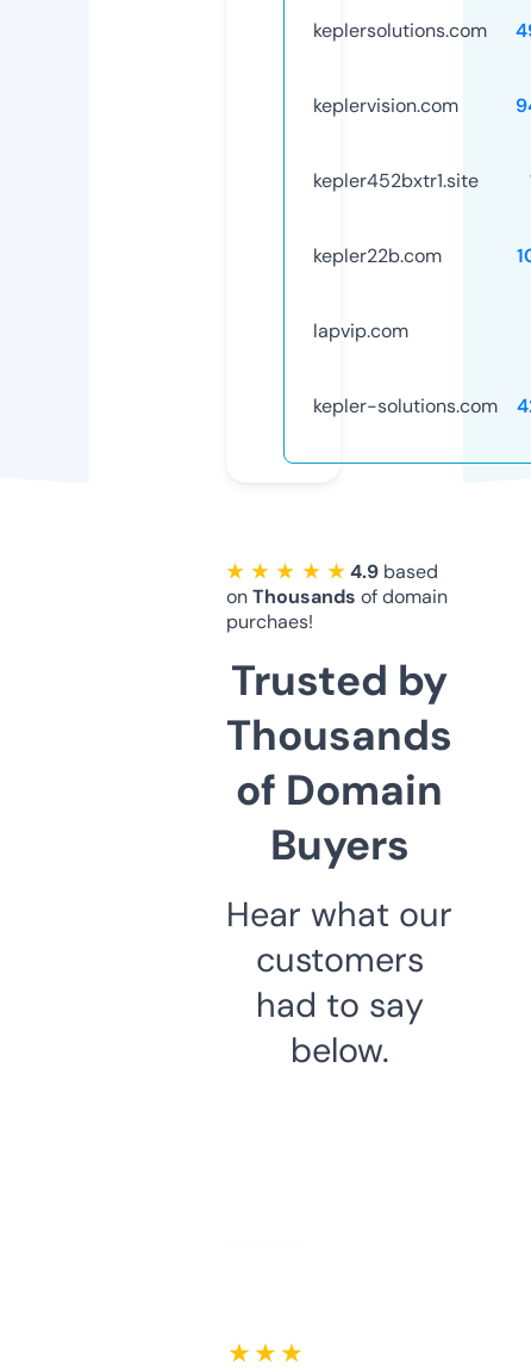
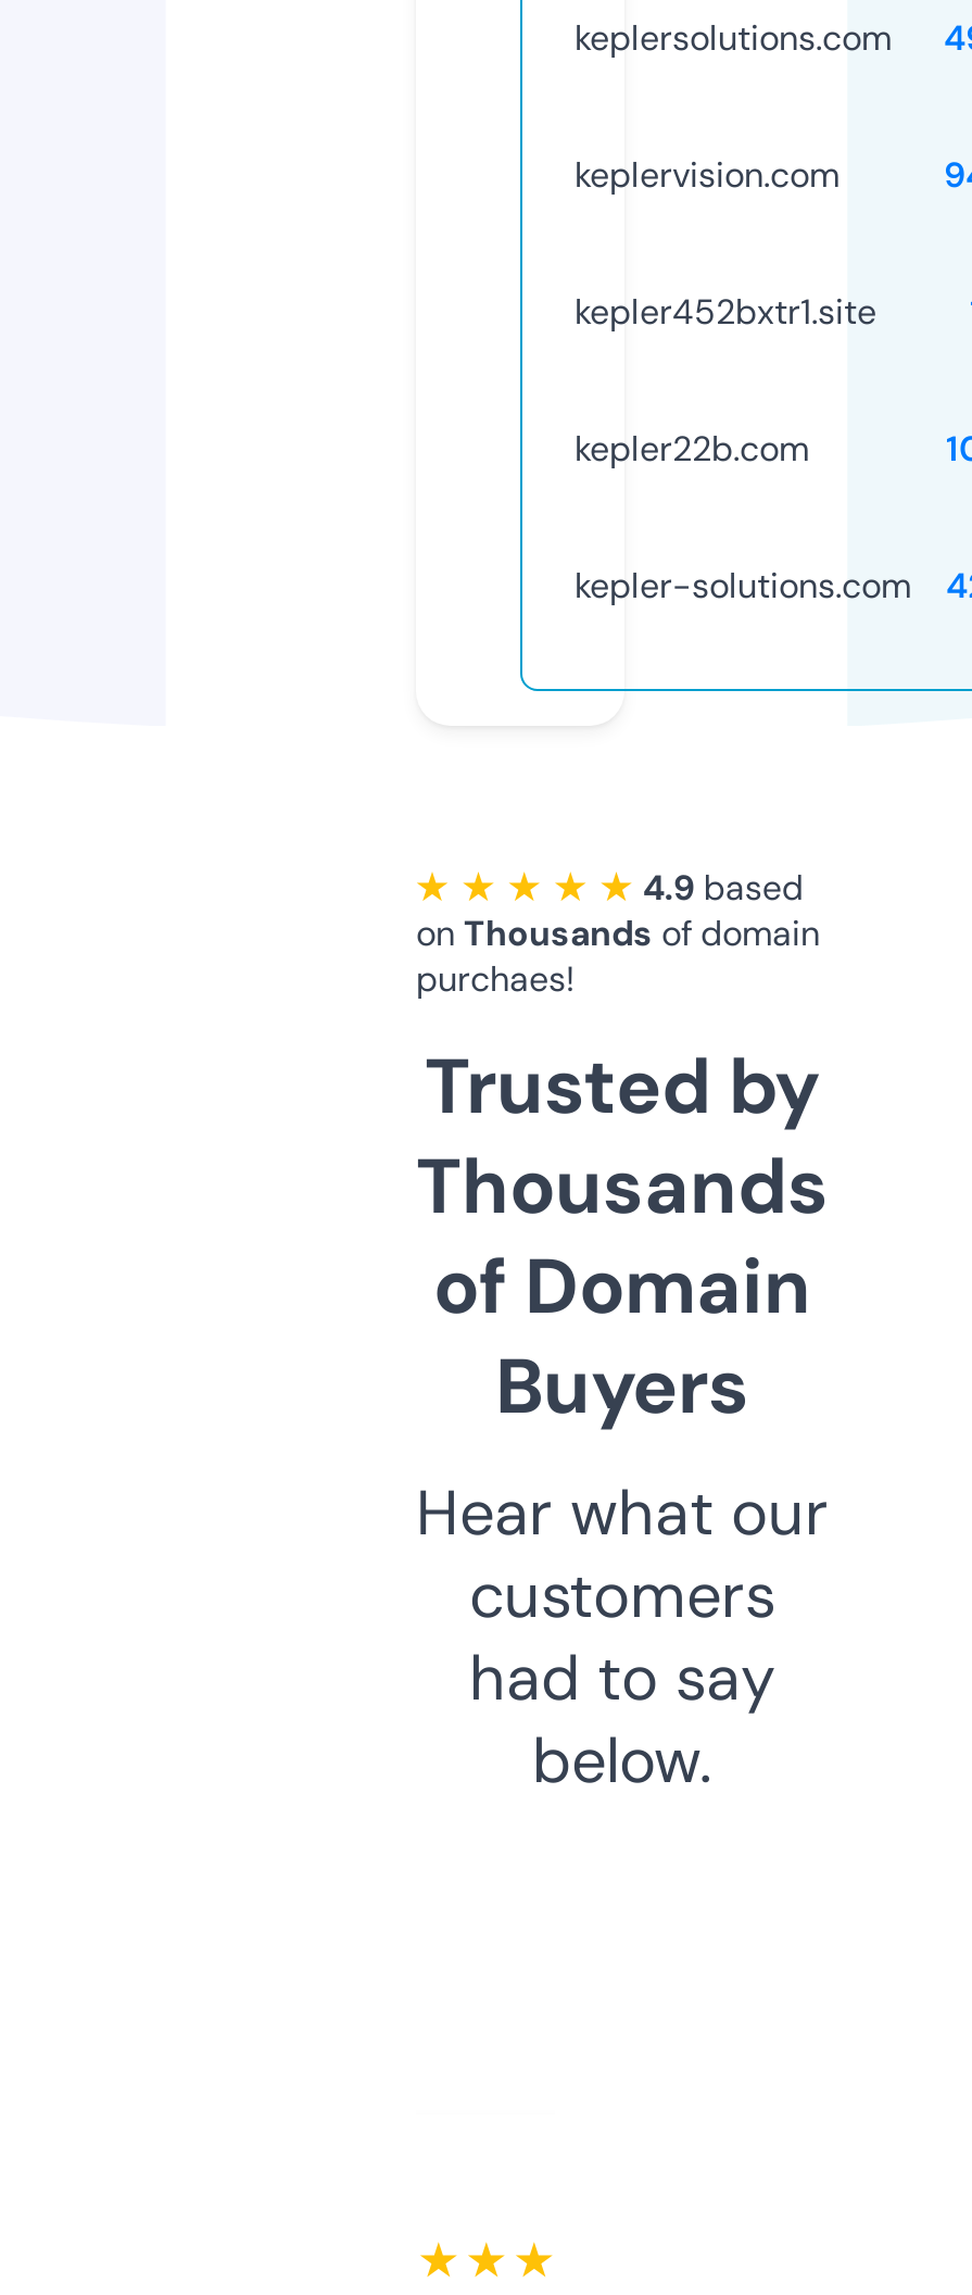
[313,318,408,343] lapvip.com -> none

